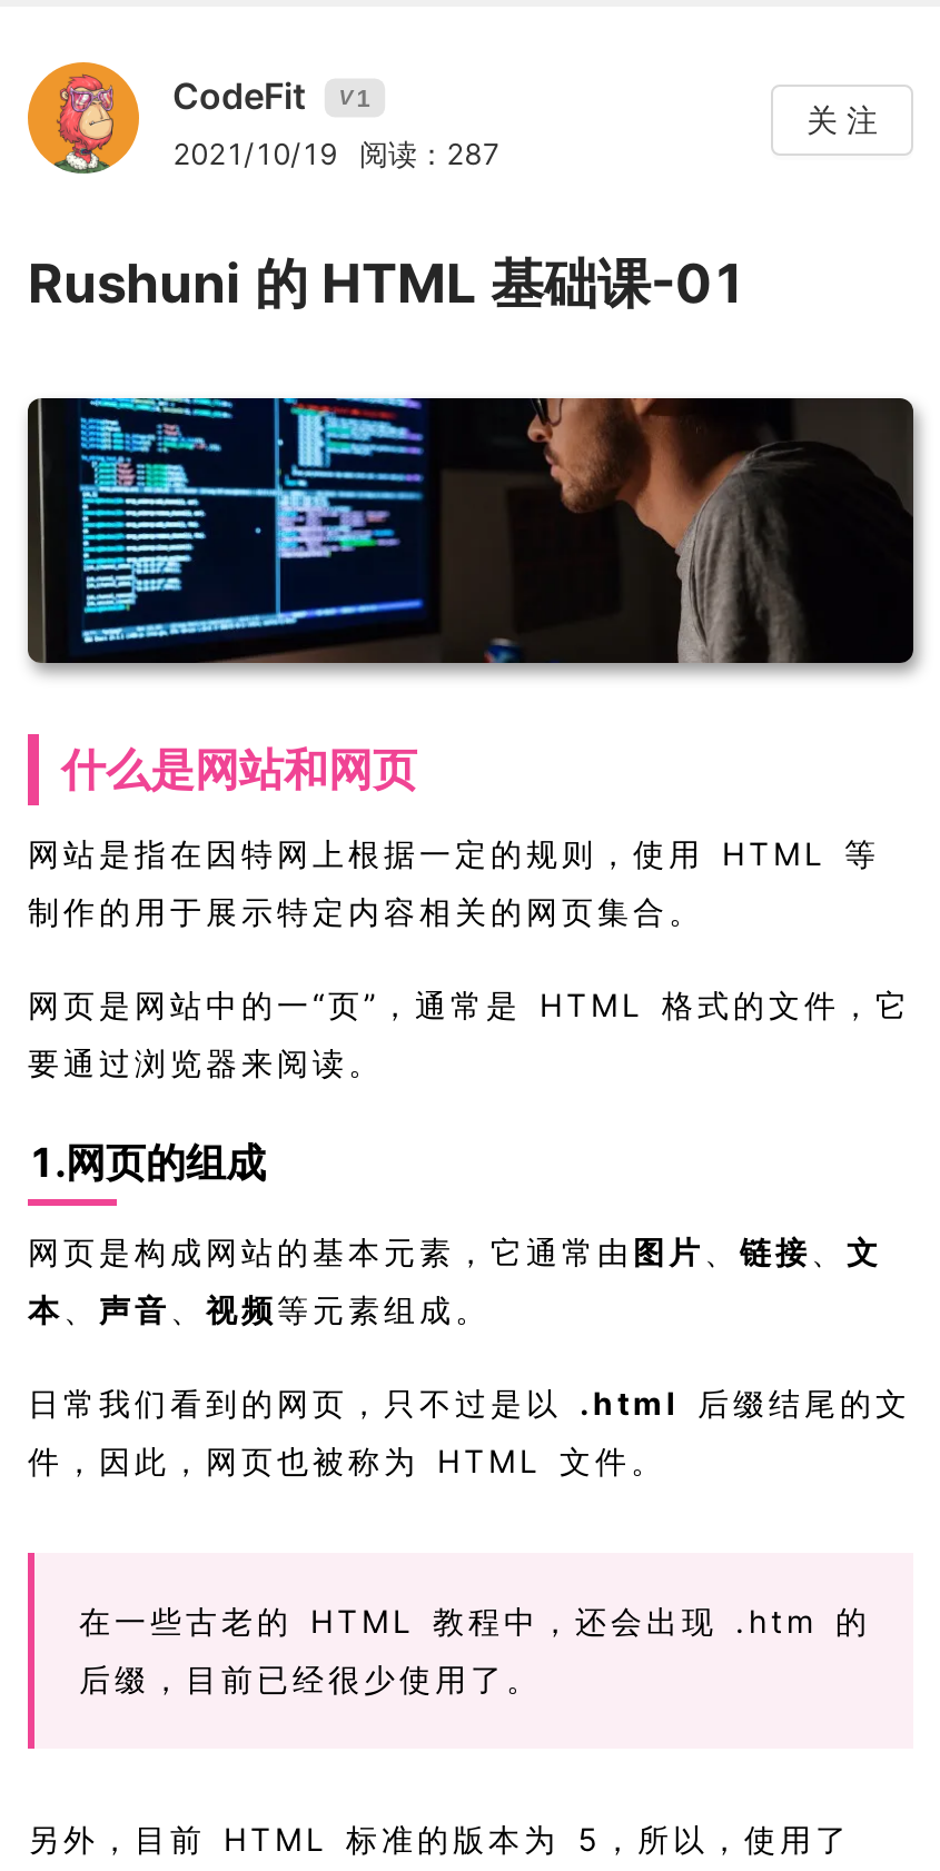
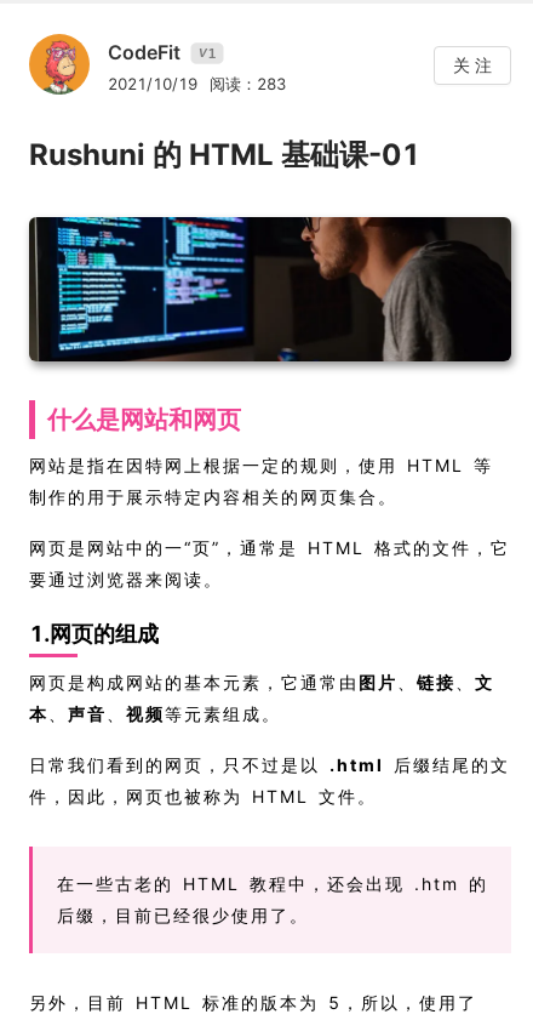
[172,136,499,171] 2021/10/19 阅读：287 -> [108,74,286,93] 2021/10/19 阅读：283

